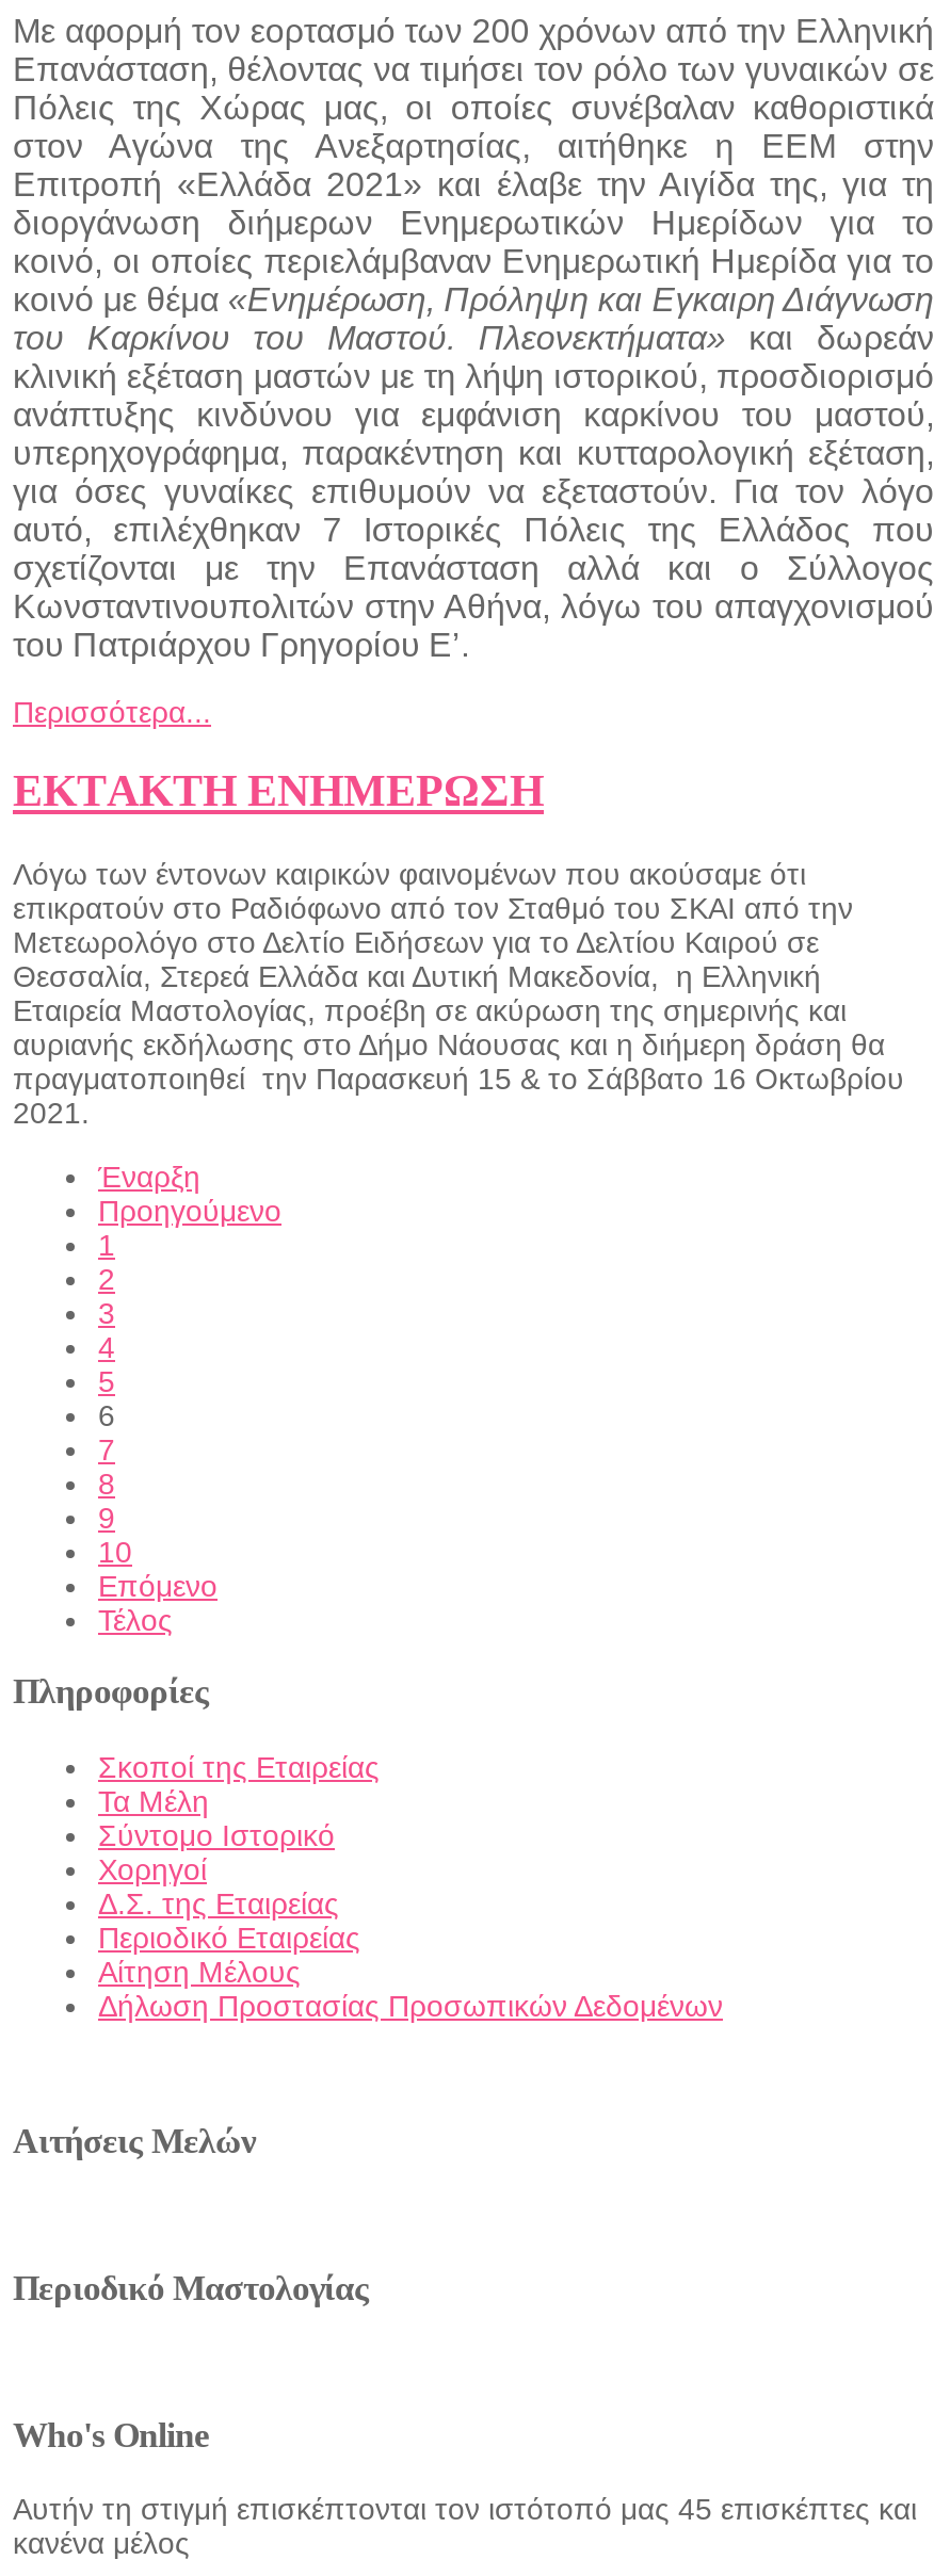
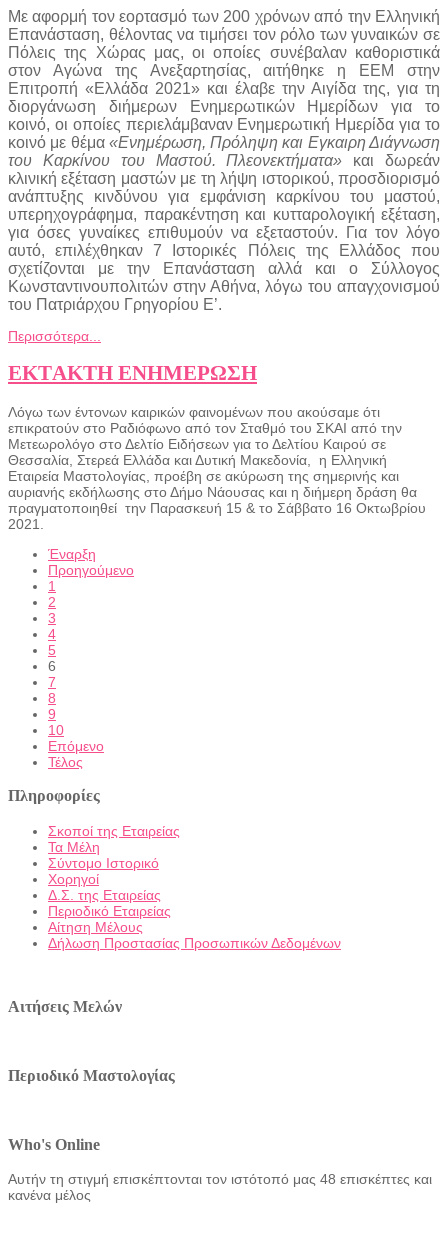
[13,2492,917,2526] Αυτήν τη στιγμή επισκέπτονται τον ιστότοπό μας 45 επισκέπτες και -> [8,1171,432,1187] Αυτήν τη στιγμή επισκέπτονται τον ιστότοπό μας 48 επισκέπτες και

